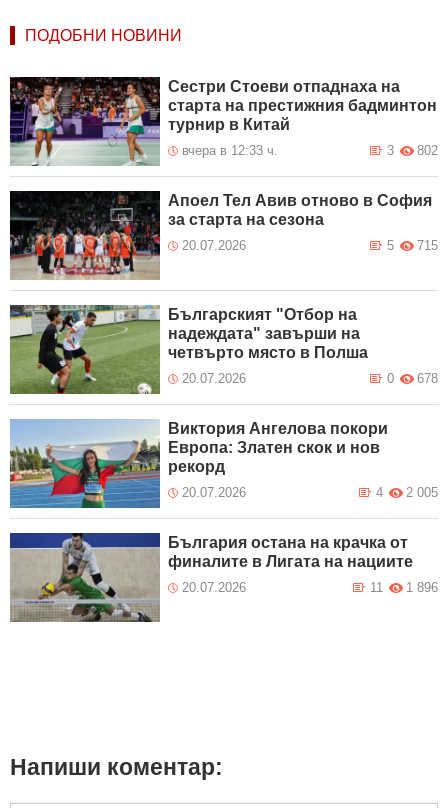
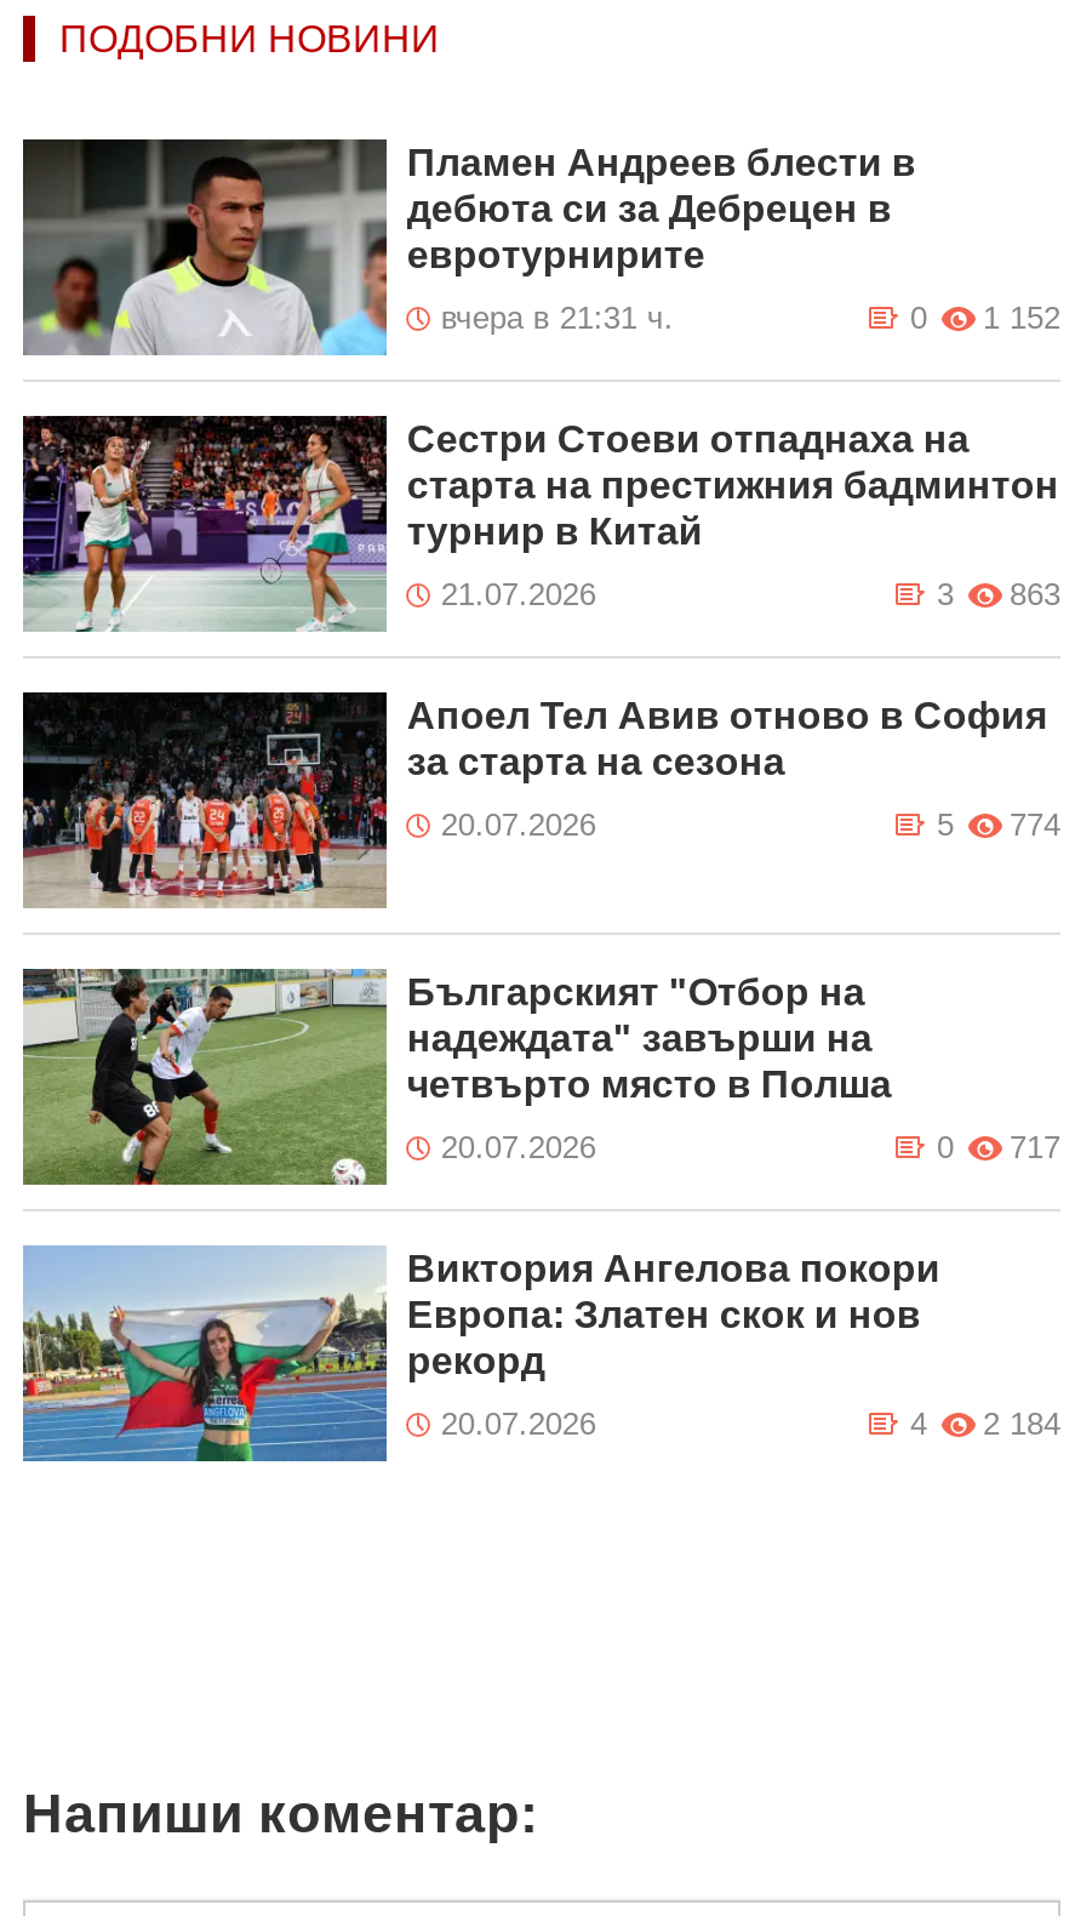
none -> [23,139,1060,355] [image] | Пламен Андреев блести в | дебюта си за Дебрецен в | евротурнирите | вчера в 21:31 ч. | 1 152 | 0
moved [8,76,437,500] -> [18,414,1059,1441]: [image] | Сестри Стоеви отпаднаха на | старта на престижния бадминтон | ... | 20.07.2026 | 4
[182,143,438,158] вчера в 12:33 ч. | 802 -> [441,576,1060,612] 21.07.2026 | 863
[387,238,438,253] 5 715 -> [937,806,1060,843] 5 774
[387,371,438,386] 0 678 -> [937,1129,1060,1165] 0 717
[376,485,438,500] 4 2 005 -> [910,1405,1060,1441] 4 2 184
[10,532,438,623] [image] | България остана на крачка от | финалите в Лигата на нациите | 20.07.2026 | 1 896 | 11 -> none

